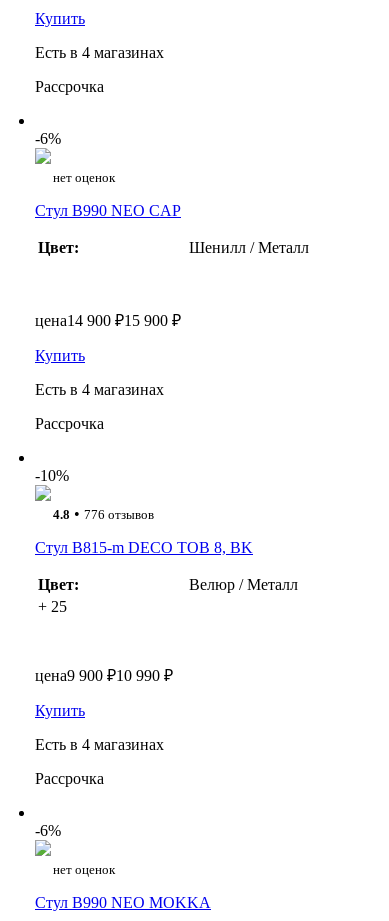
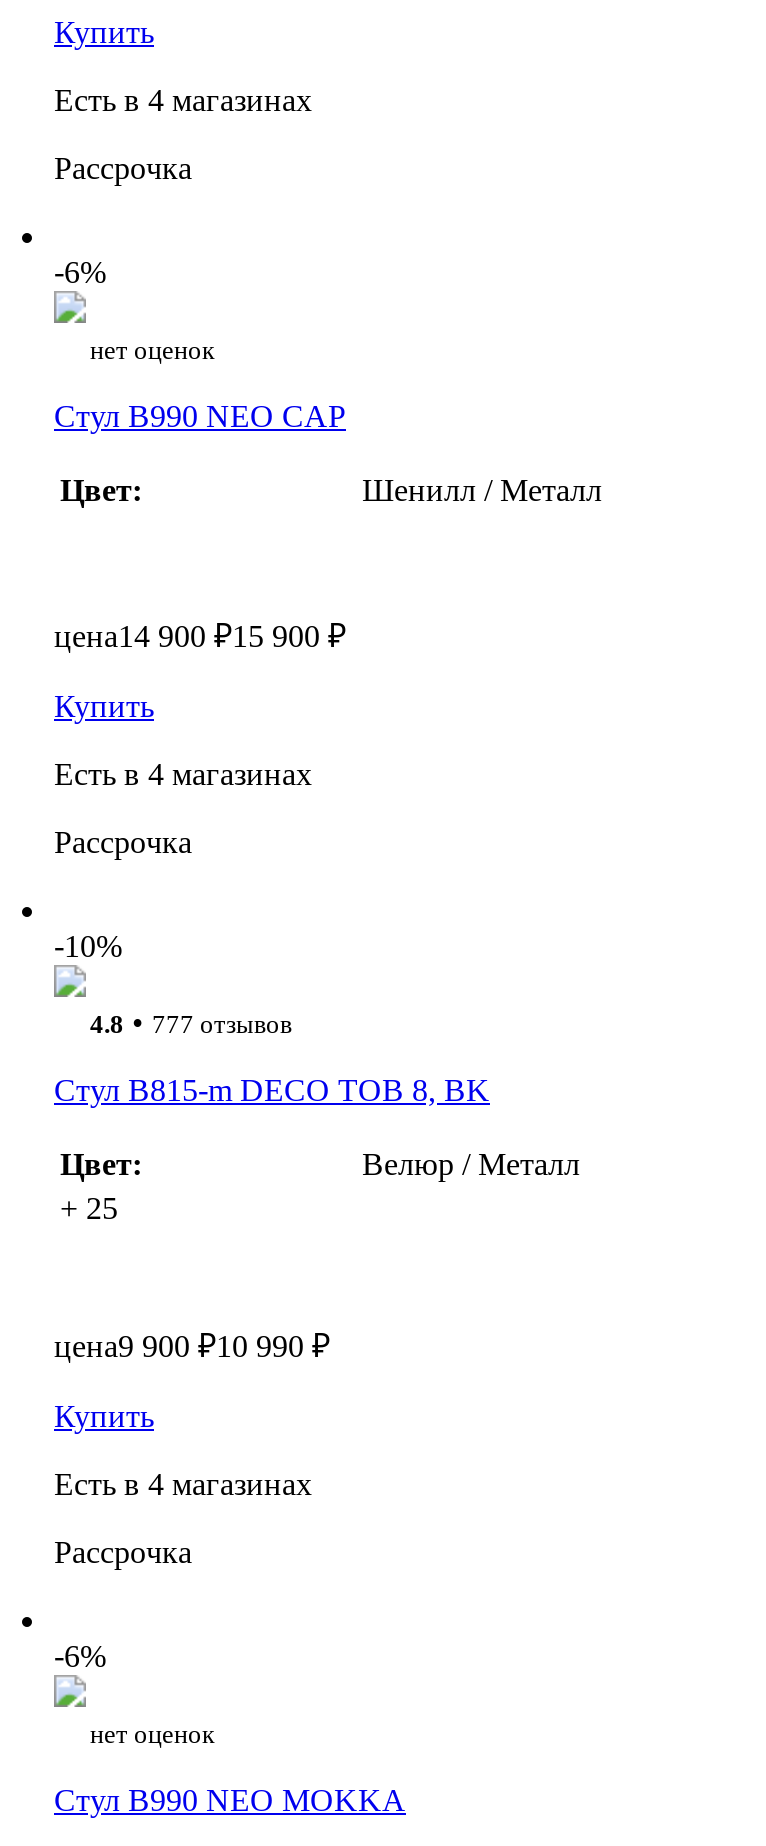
[53,505,154,522] 4.8 • 776 отзывов -> [90,1005,292,1039] 4.8 • 777 отзывов

